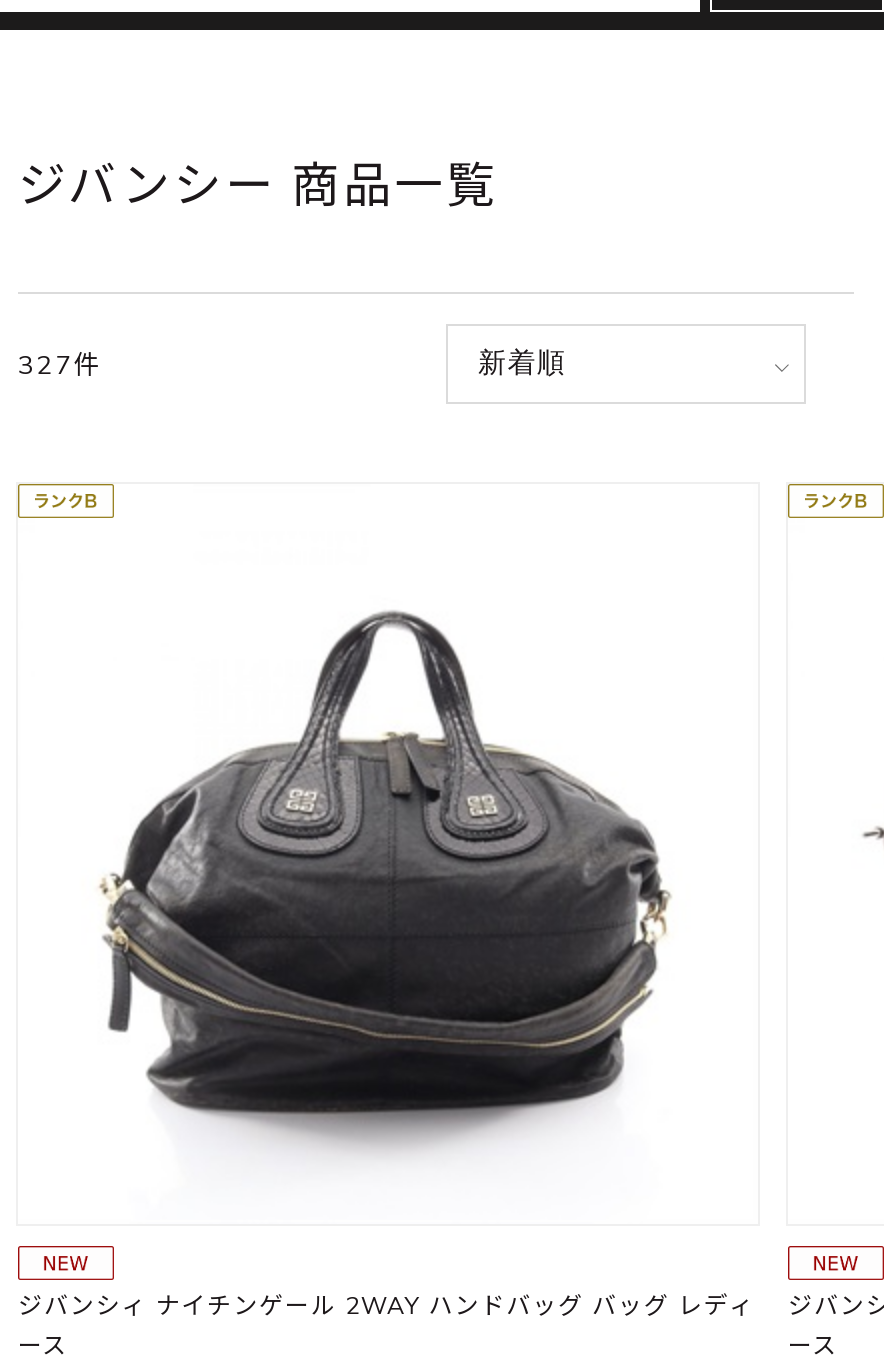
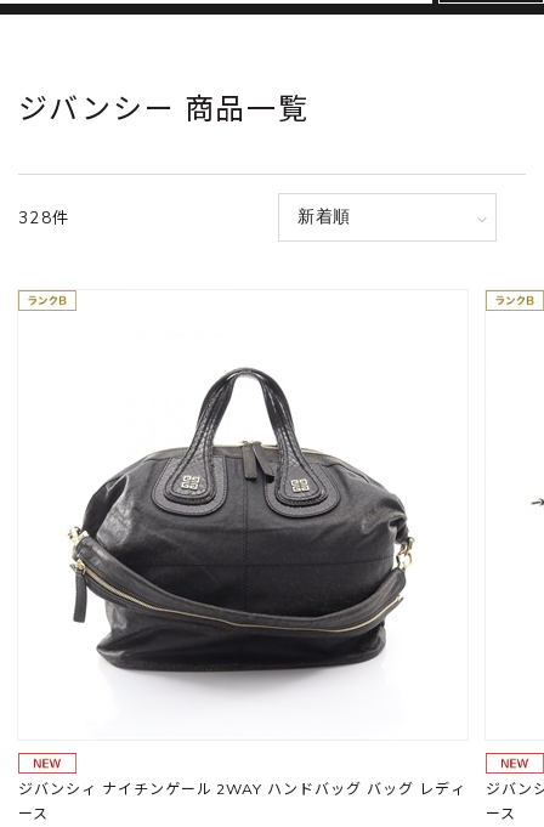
[18,348,102,380] 327件 -> [18,208,69,227] 328件

